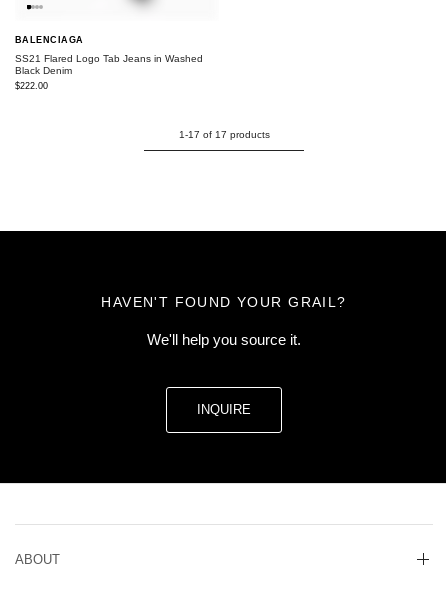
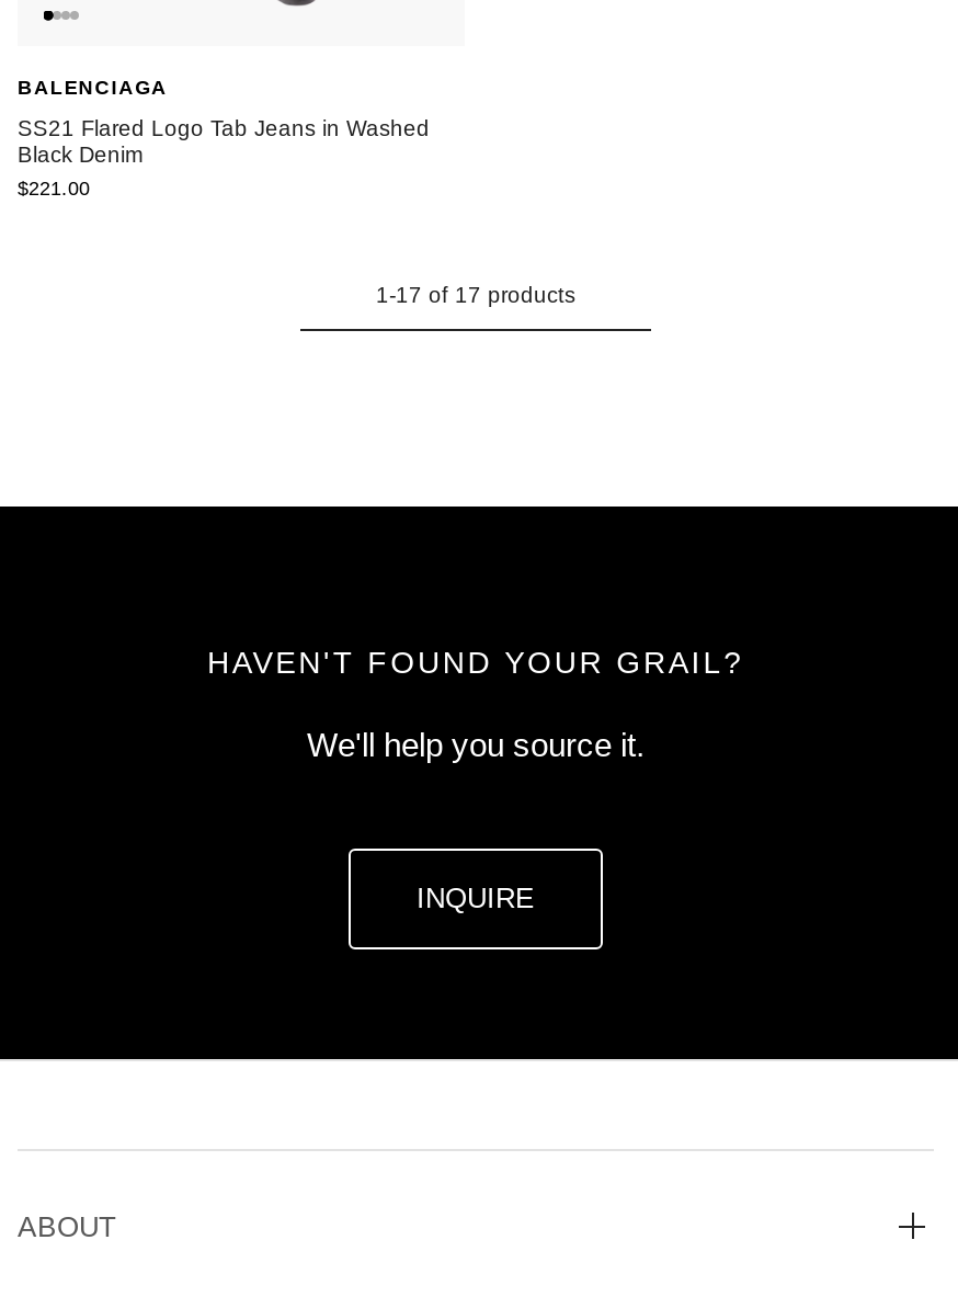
[15,81,48,91] $222.00 -> [18,178,90,200] $221.00

